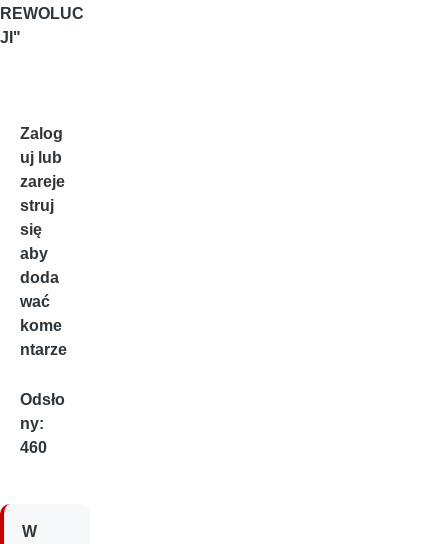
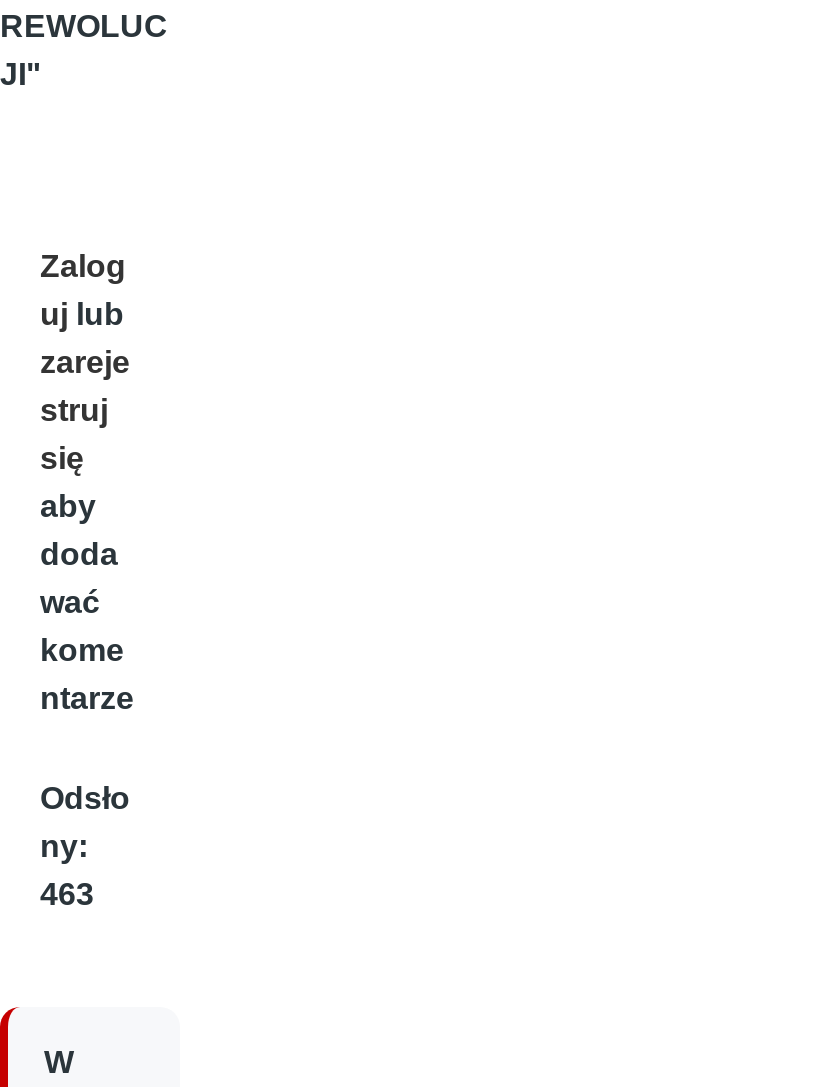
[20,439,47,456] 460 -> [40,877,94,911] 463

